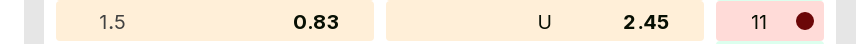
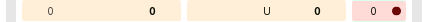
[100,9,126,33] 1.5 -> [47,4,54,16] 0
[293,9,341,33] 0.83 -> [149,4,156,16] 0
[623,9,671,33] 2.45 -> [314,4,321,16] 0
[751,9,767,33] 11 -> [370,4,377,16] 0

